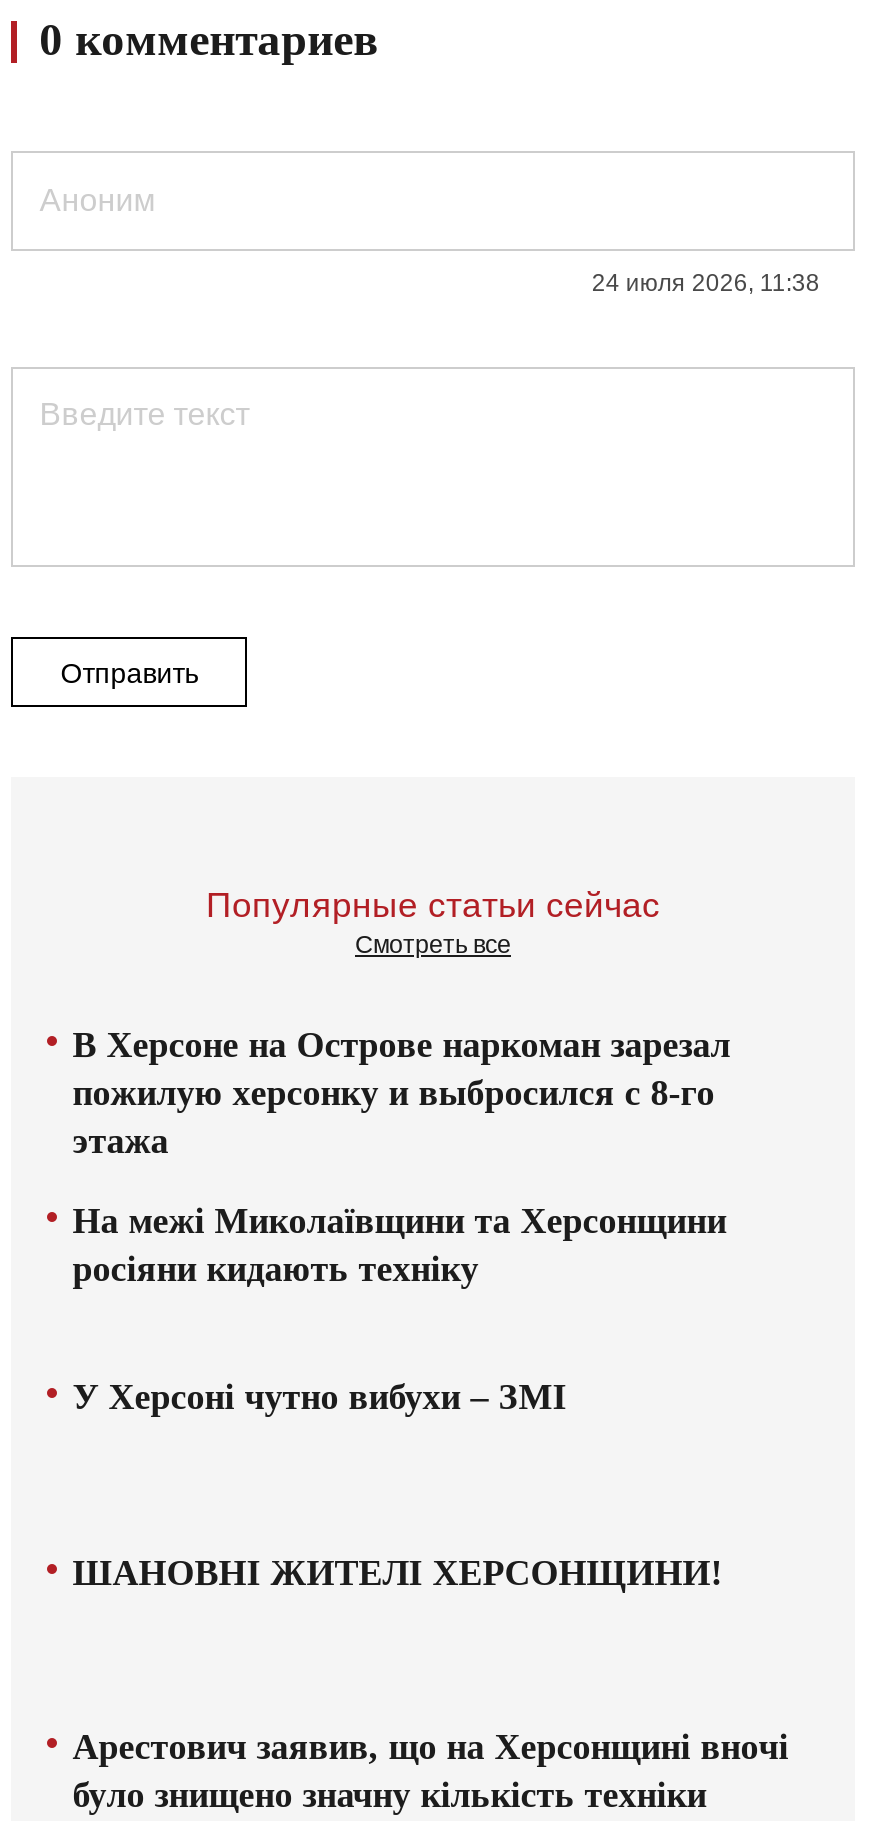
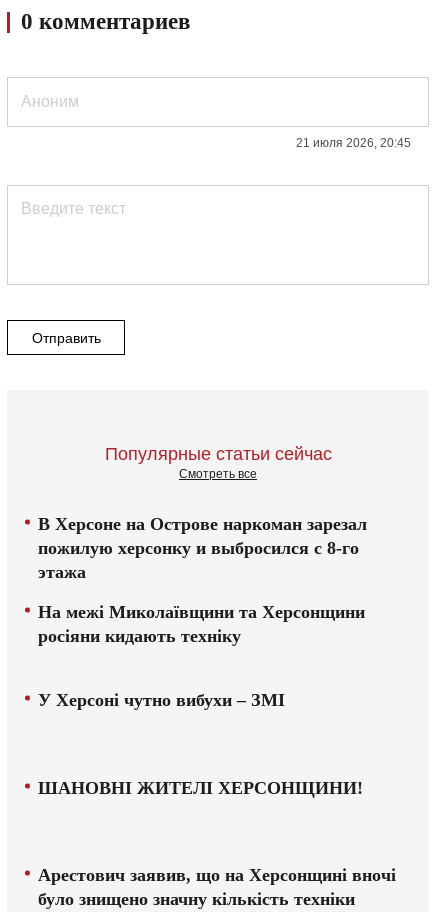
[592,269,820,297] 24 июля 2026, 11:38 -> [296,136,411,150] 21 июля 2026, 20:45

